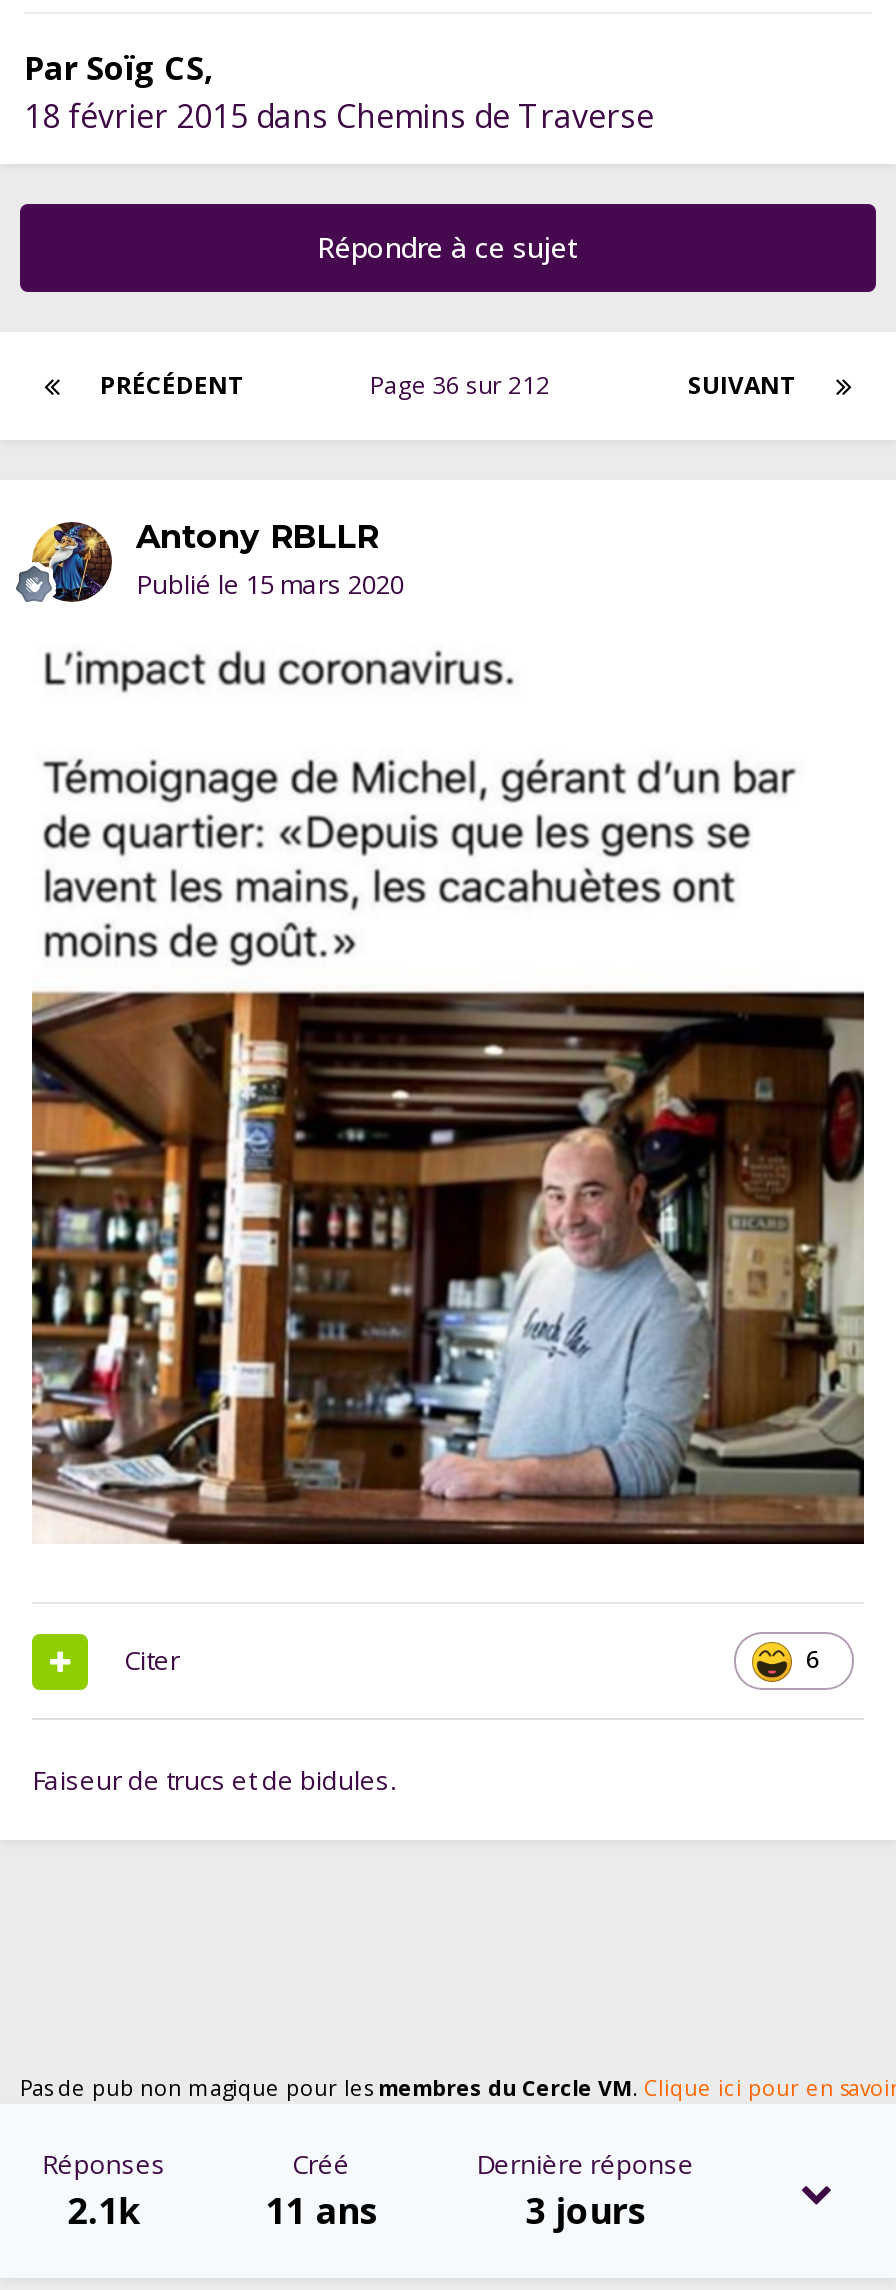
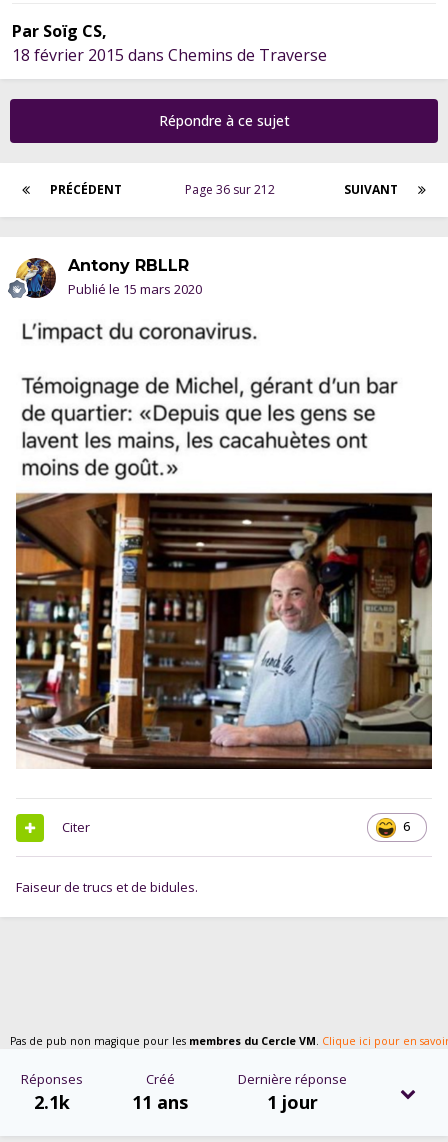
[525,2187,645,2235] 3 jours -> [267,1090,318,1114] 1 jour

